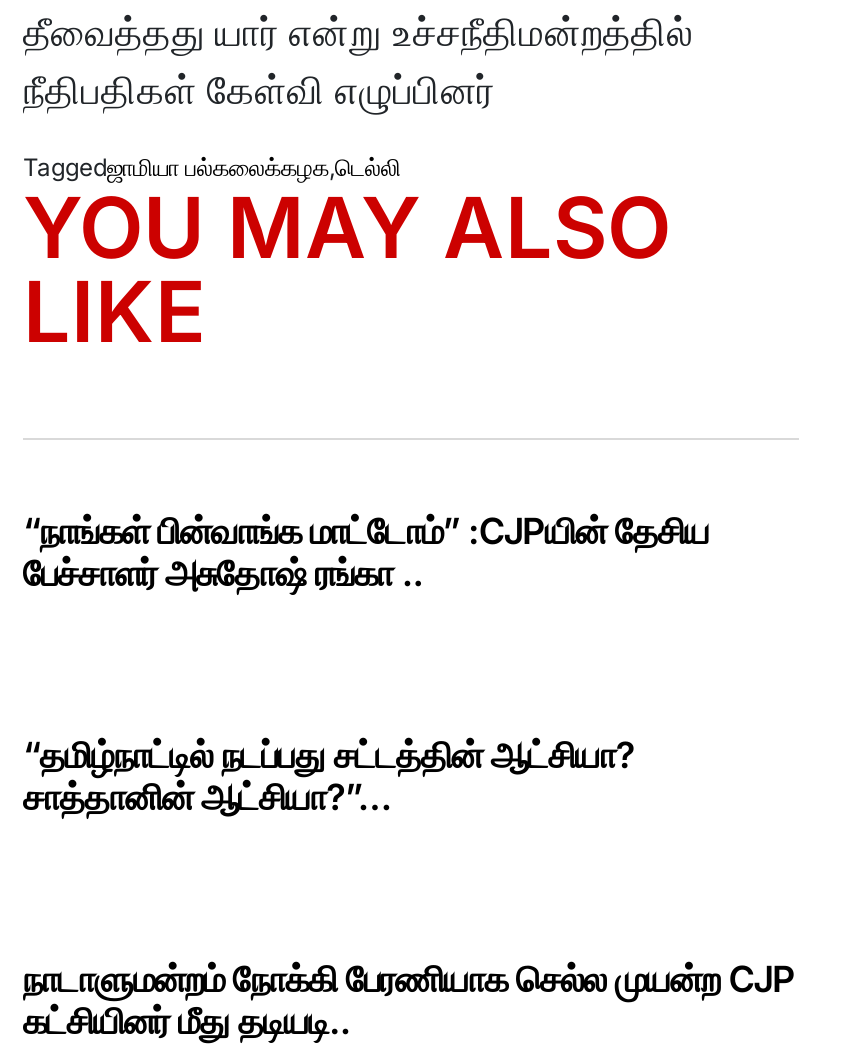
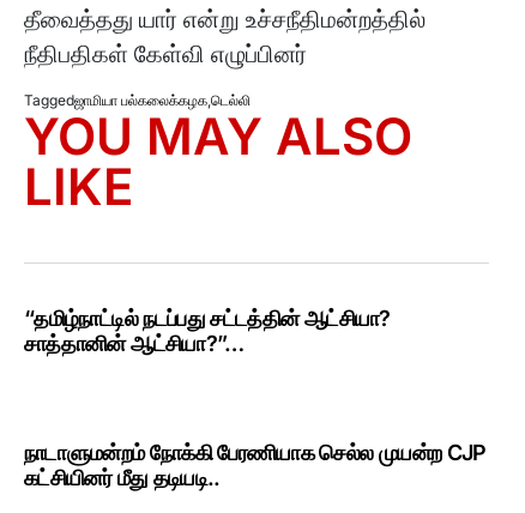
[23,510,709,594] “நாங்கள் பின்வாங்க மாட்டோம்” :CJPயின் தேசிய | பேச்சாளர் அசுதோஷ் ரங்கா .. -> none

